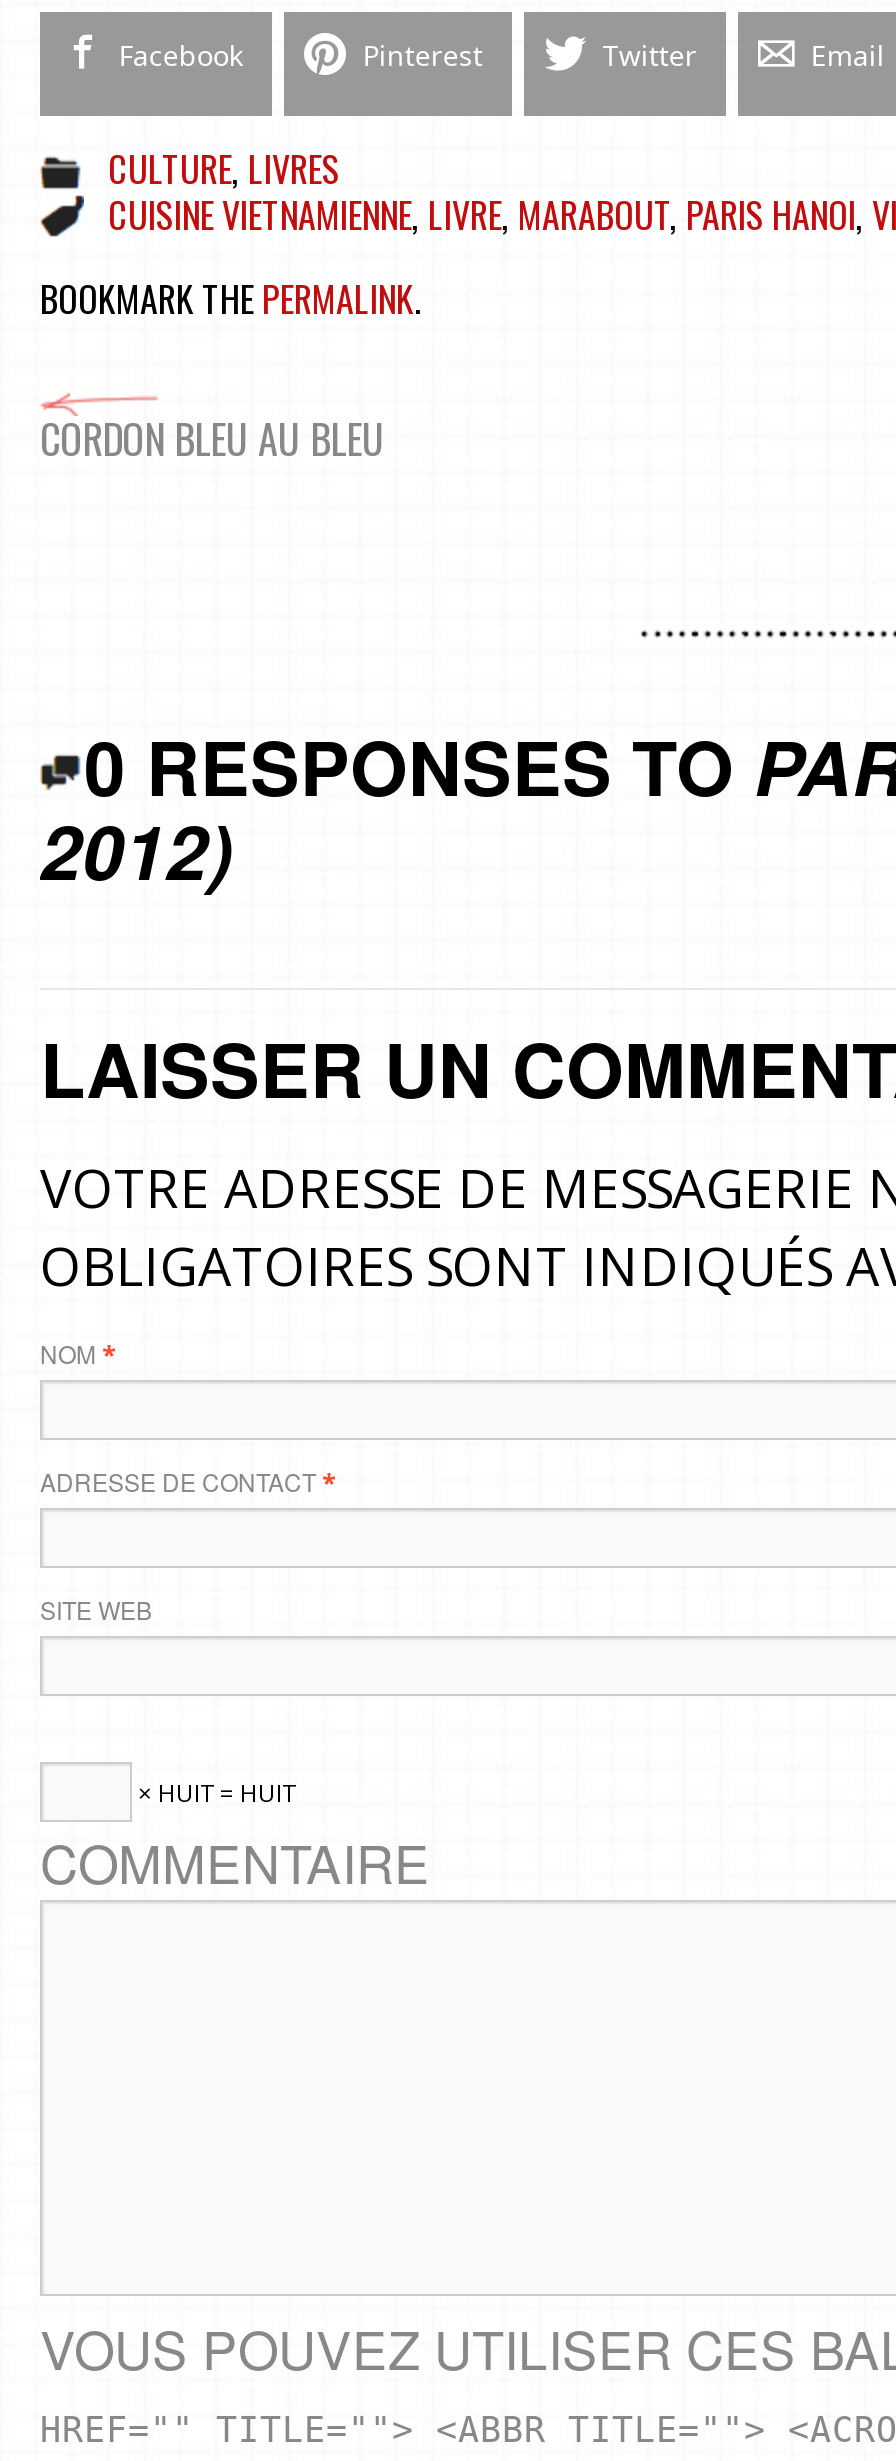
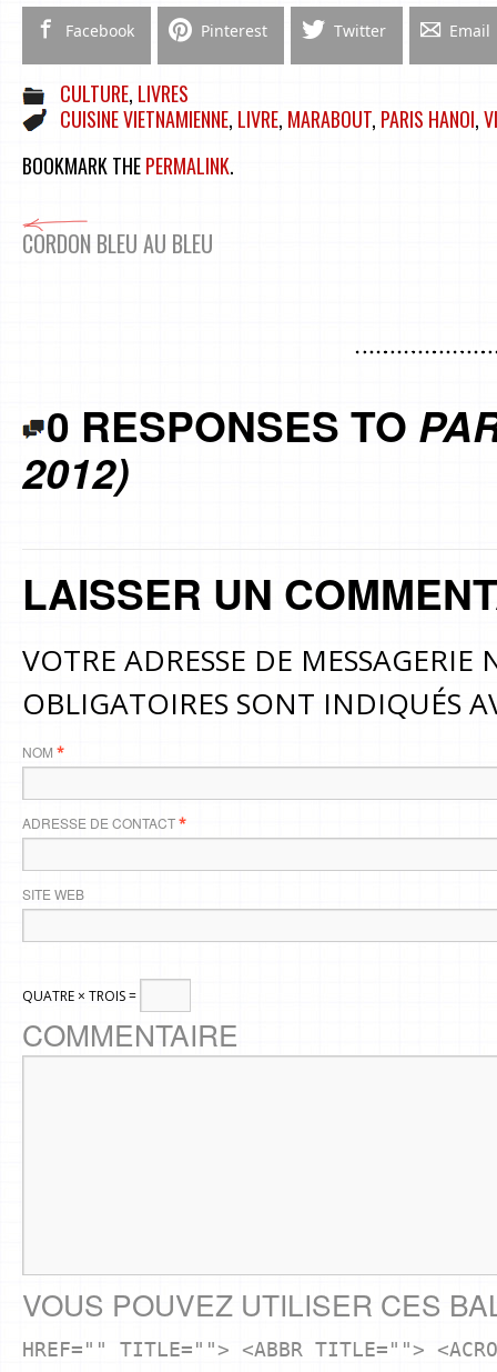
[132,1777,296,1811] × HUIT = HUIT -> [22,987,140,1006] QUATRE × TROIS =

